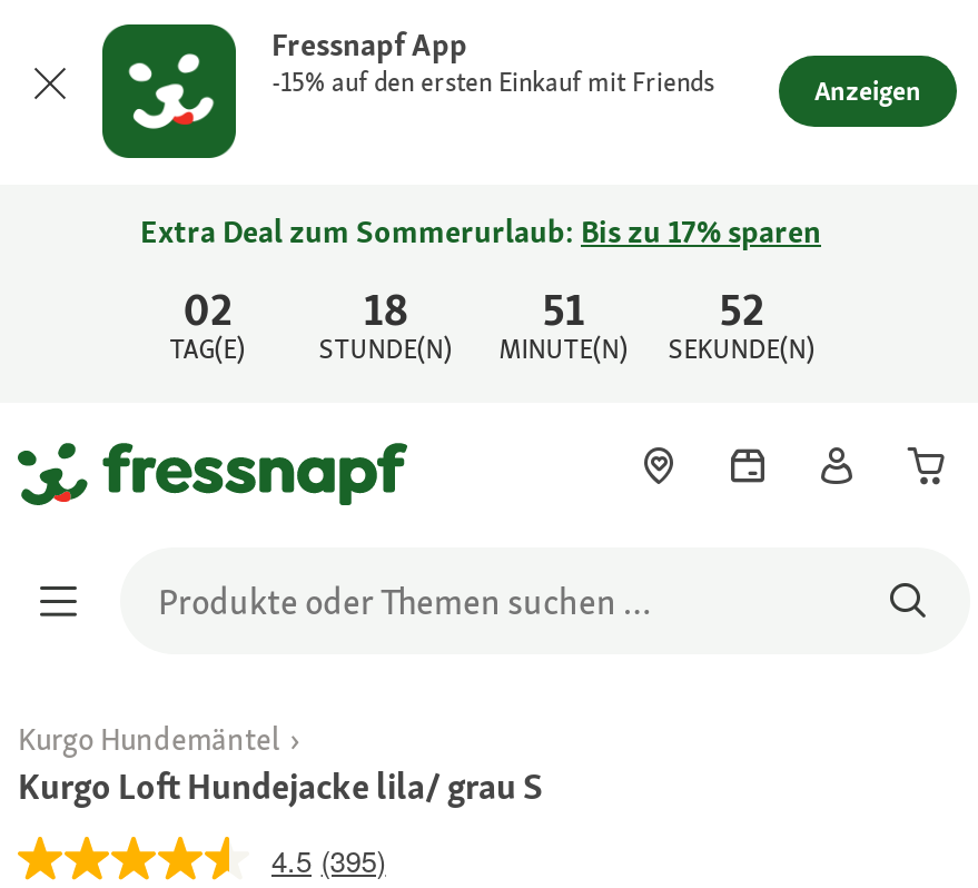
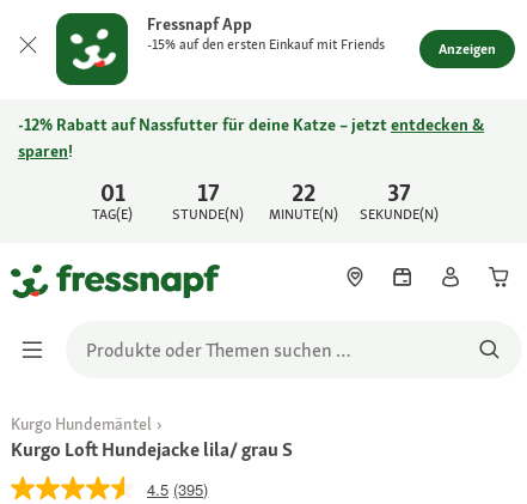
[140,211,821,251] Extra Deal zum Sommerurlaub: Bis zu 17% sparen -> [18,114,484,162] -12% Rabatt auf Nassfutter für deine Katze – jetzt entdecken & | sparen!
[183,280,232,338] 02 -> [100,177,125,208] 01
[363,280,408,338] 18 -> [197,177,220,208] 17
[543,280,585,338] 51 -> [292,177,316,208] 22
[719,280,764,338] 52 -> [388,177,411,208] 37

